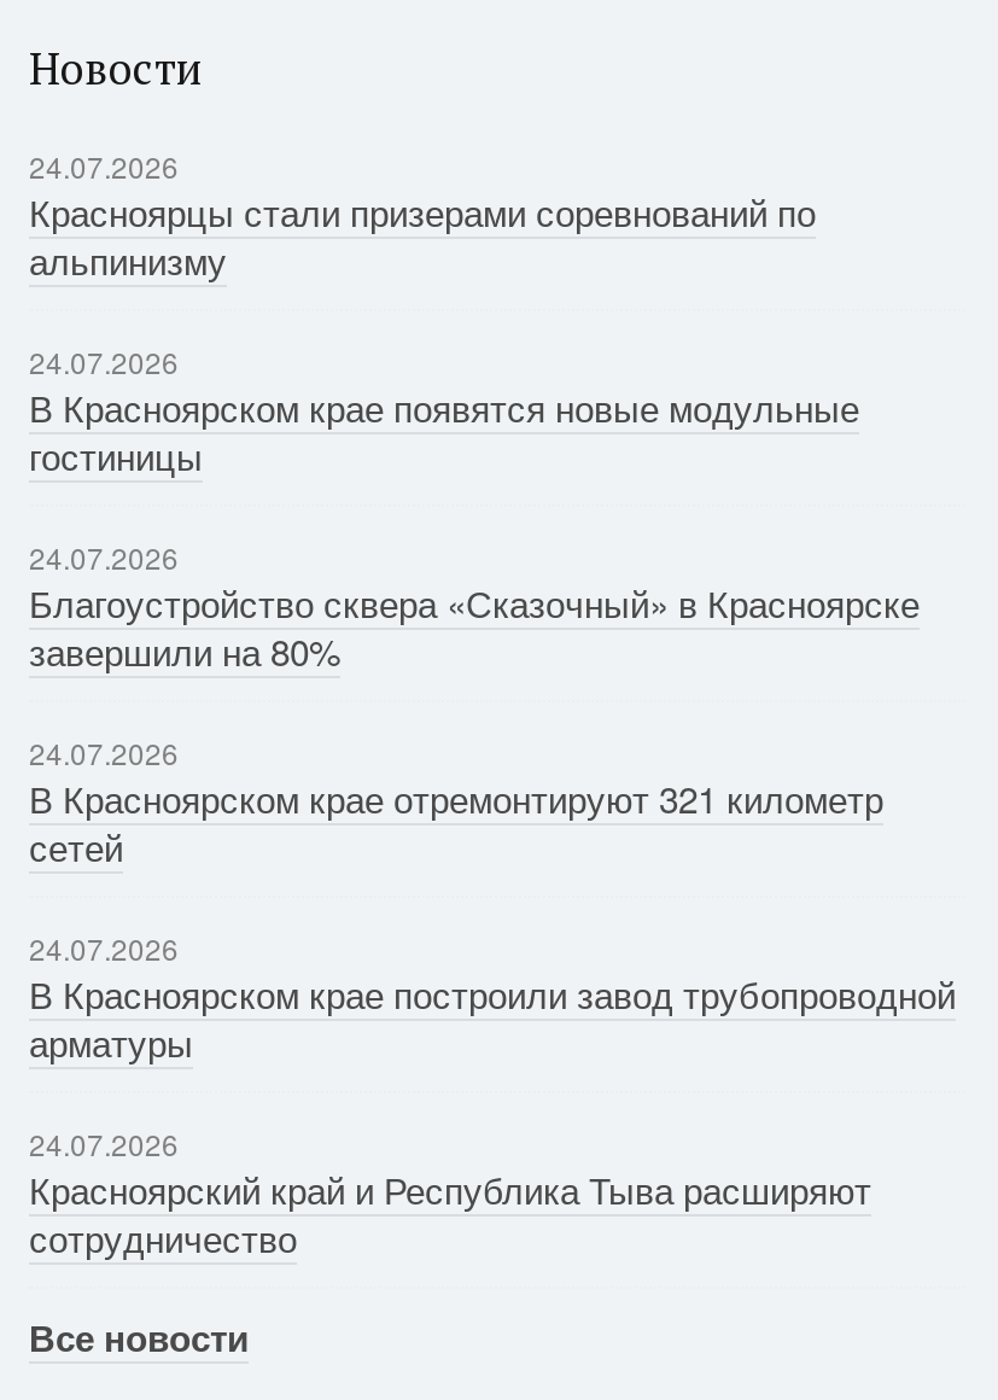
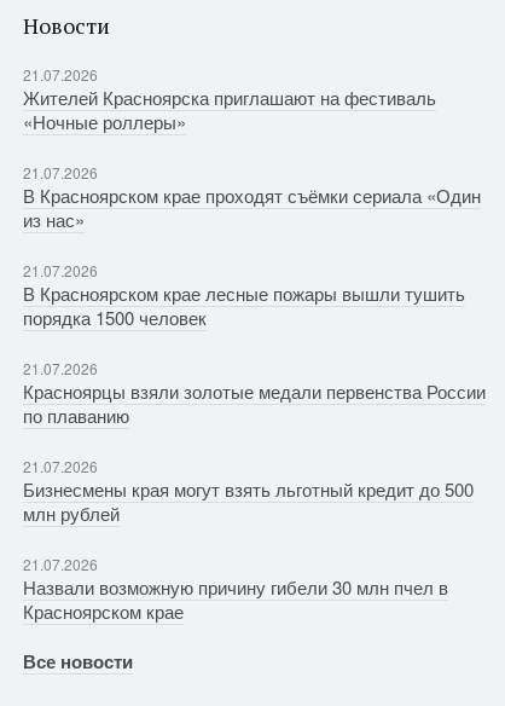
[29,145,816,285] 24.07.2026 | Красноярцы стали призерами соревнований по | альпинизму -> [23,64,436,134] 21.07.2026 | Жителей Красноярска приглашают на фестиваль | «Ночные роллеры»
[29,340,859,480] 24.07.2026 | В Красноярском крае появятся новые модульные | гостиницы -> [23,162,481,232] 21.07.2026 | В Красноярском крае проходят съёмки сериала «Один | из нас»
[29,536,920,676] 24.07.2026 | Благоустройство сквера «Сказочный» в Красноярске | завершили на 80% -> [23,260,465,330] 21.07.2026 | В Красноярском крае лесные пожары вышли тушить | порядка 1500 человек
[29,731,883,871] 24.07.2026 | В Красноярском крае отремонтируют 321 километр | сетей -> [23,358,486,428] 21.07.2026 | Красноярцы взяли золотые медали первенства России | по плаванию
[29,927,956,1067] 24.07.2026 | В Красноярском крае построили завод трубопроводной | арматуры -> [23,456,474,526] 21.07.2026 | Бизнесмены края могут взять льготный кредит до 500 | млн рублей
[29,1122,871,1262] 24.07.2026 | Красноярский край и Республика Тыва расширяют | сотрудничество -> [23,554,448,624] 21.07.2026 | Назвали возможную причину гибели 30 млн пчел в | Красноярском крае

